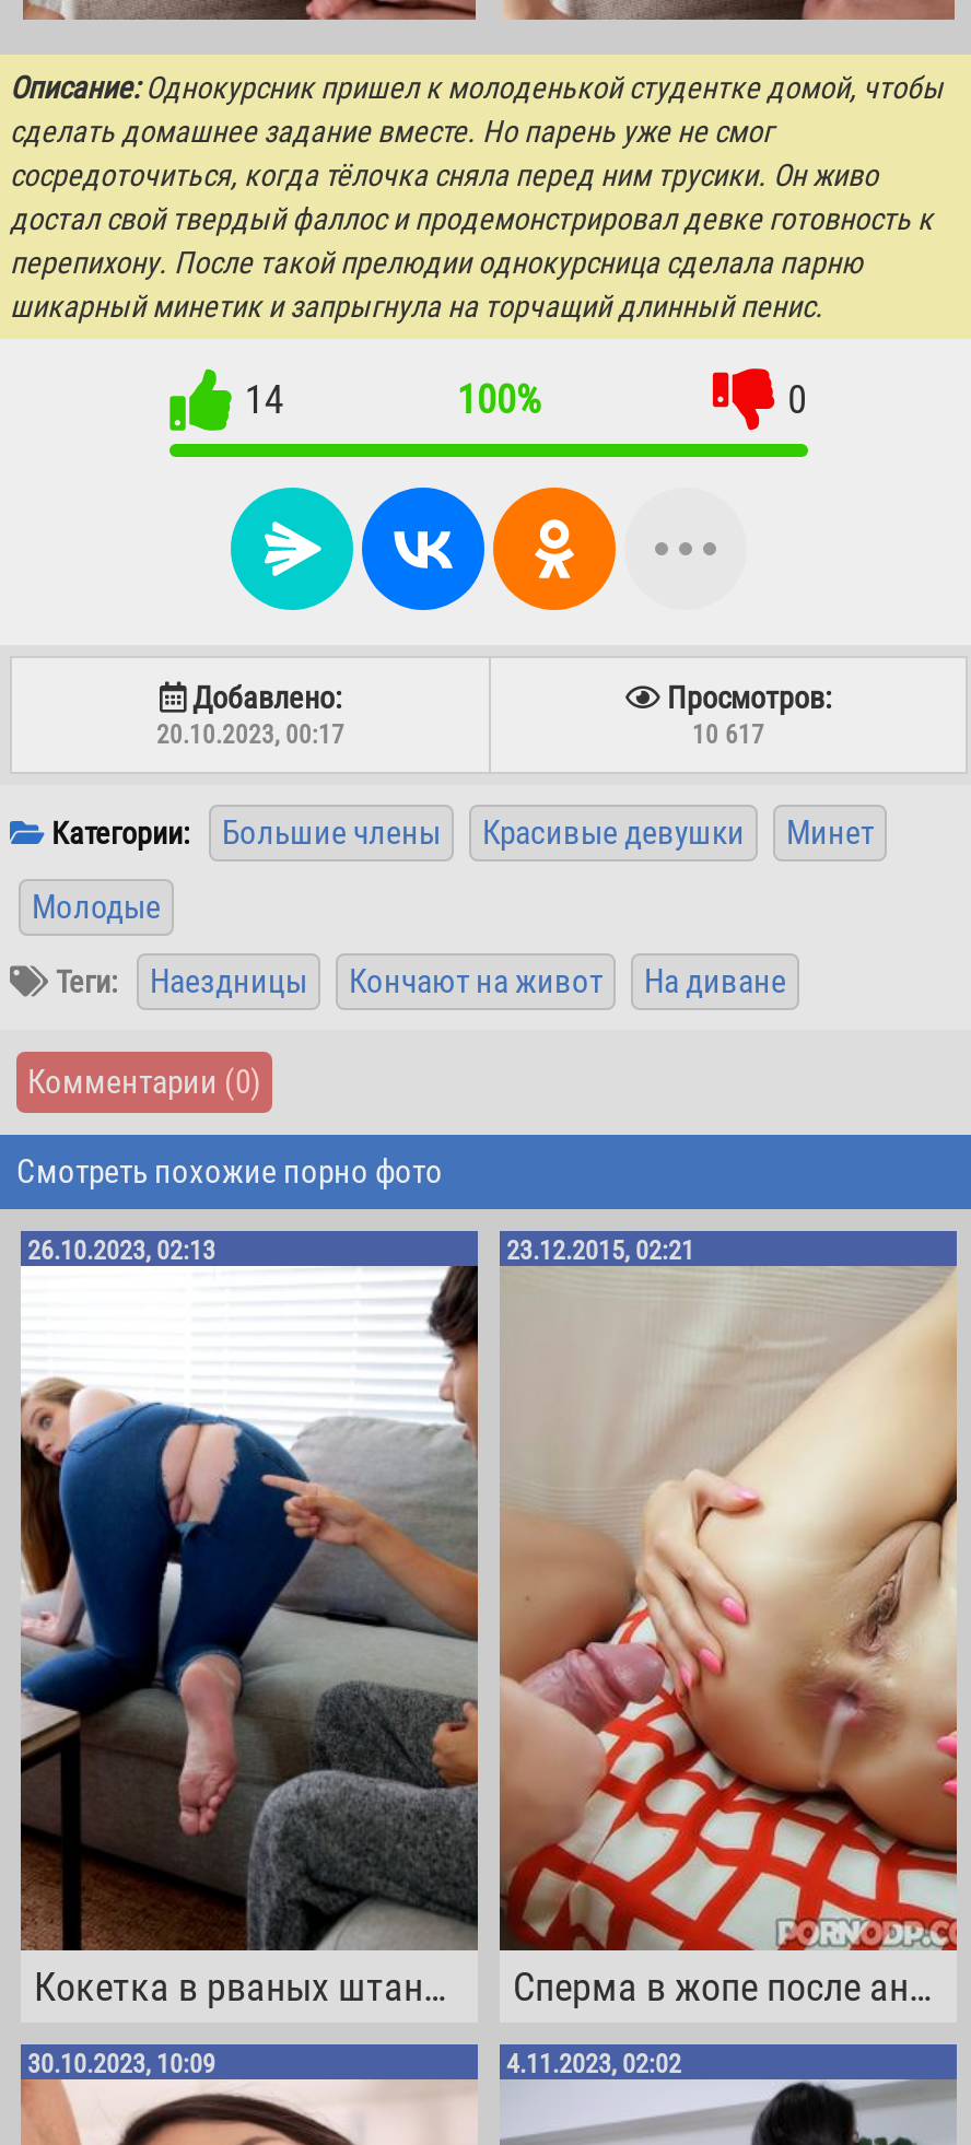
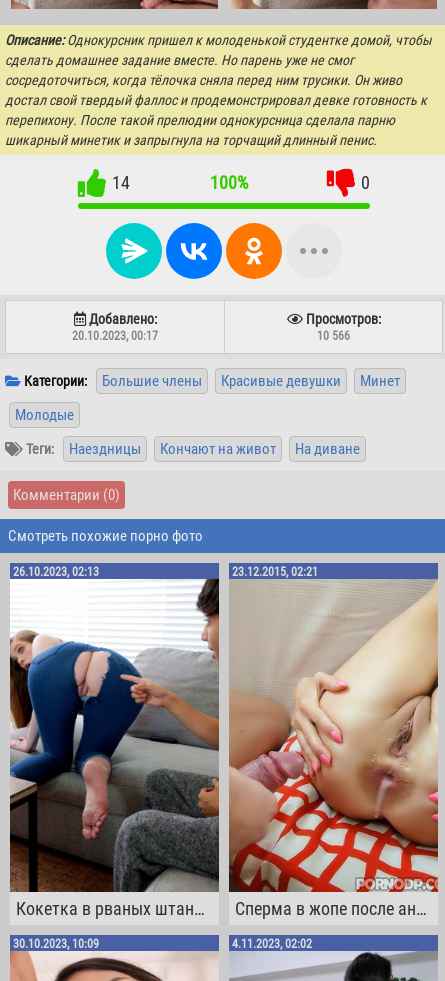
[692,719,764,750] 10 617 -> [317,329,350,343] 10 566

